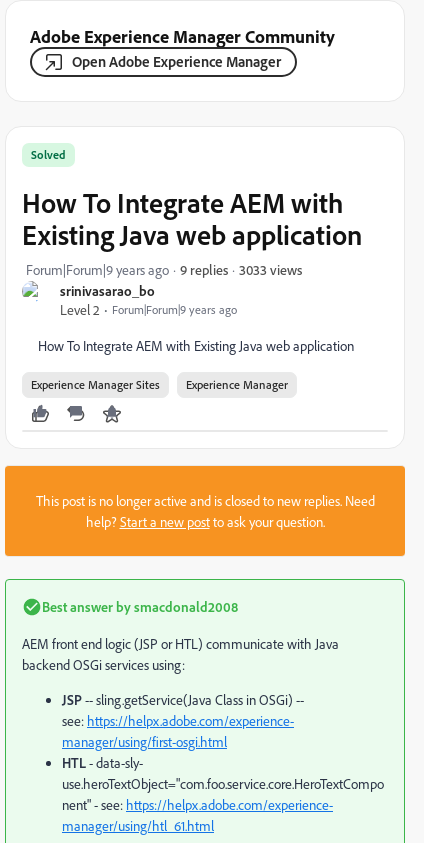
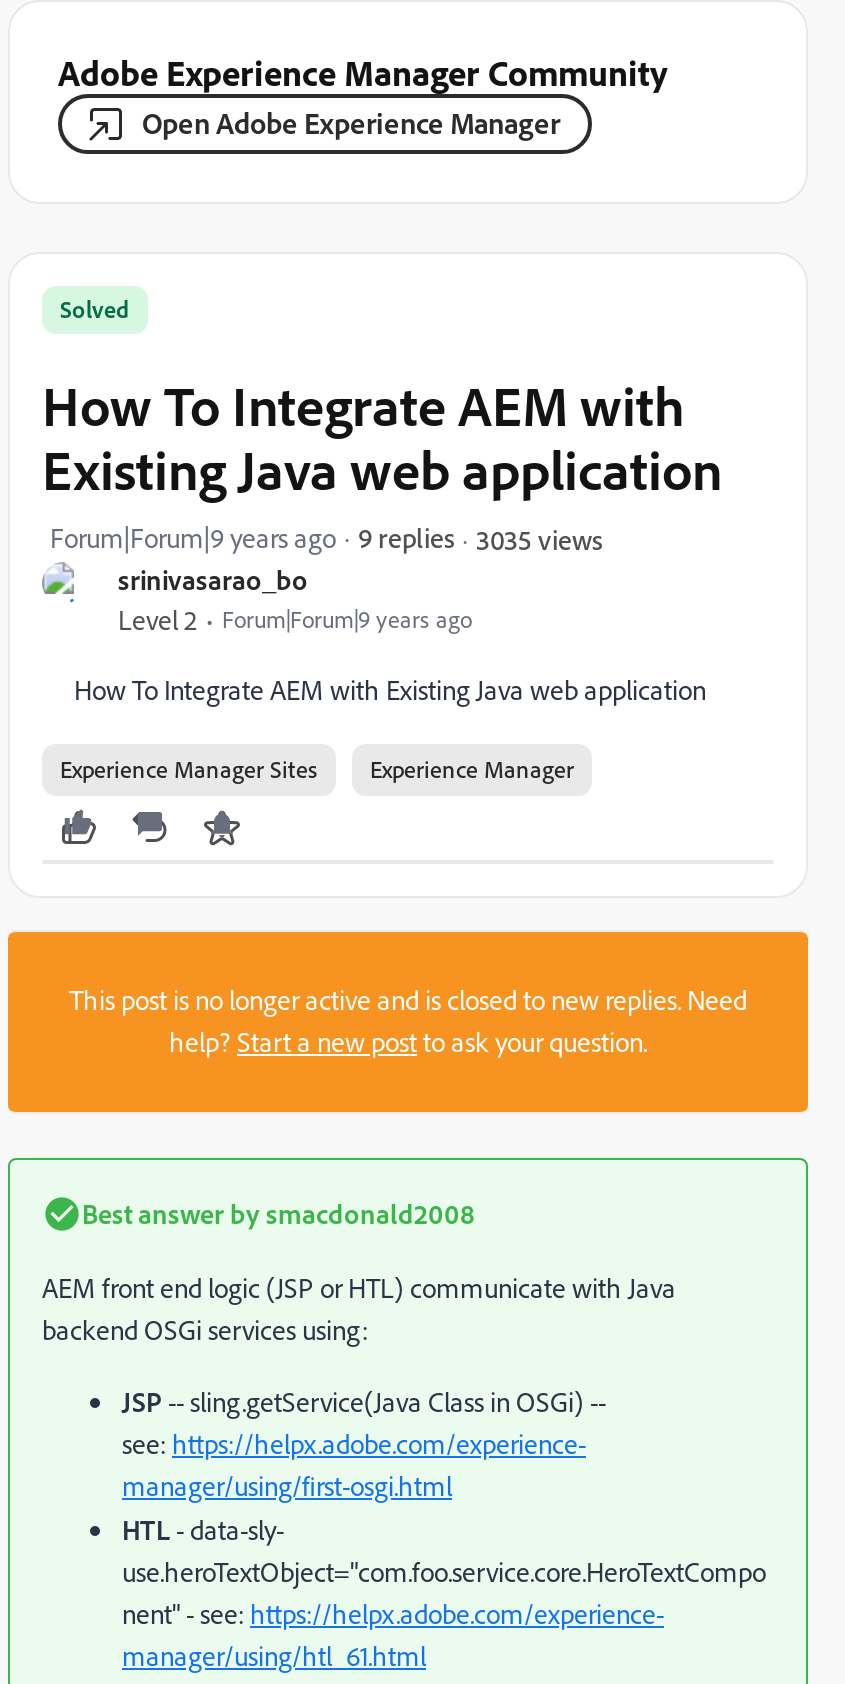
[239,260,302,277] 3033 views -> [476,521,602,555] 3035 views

